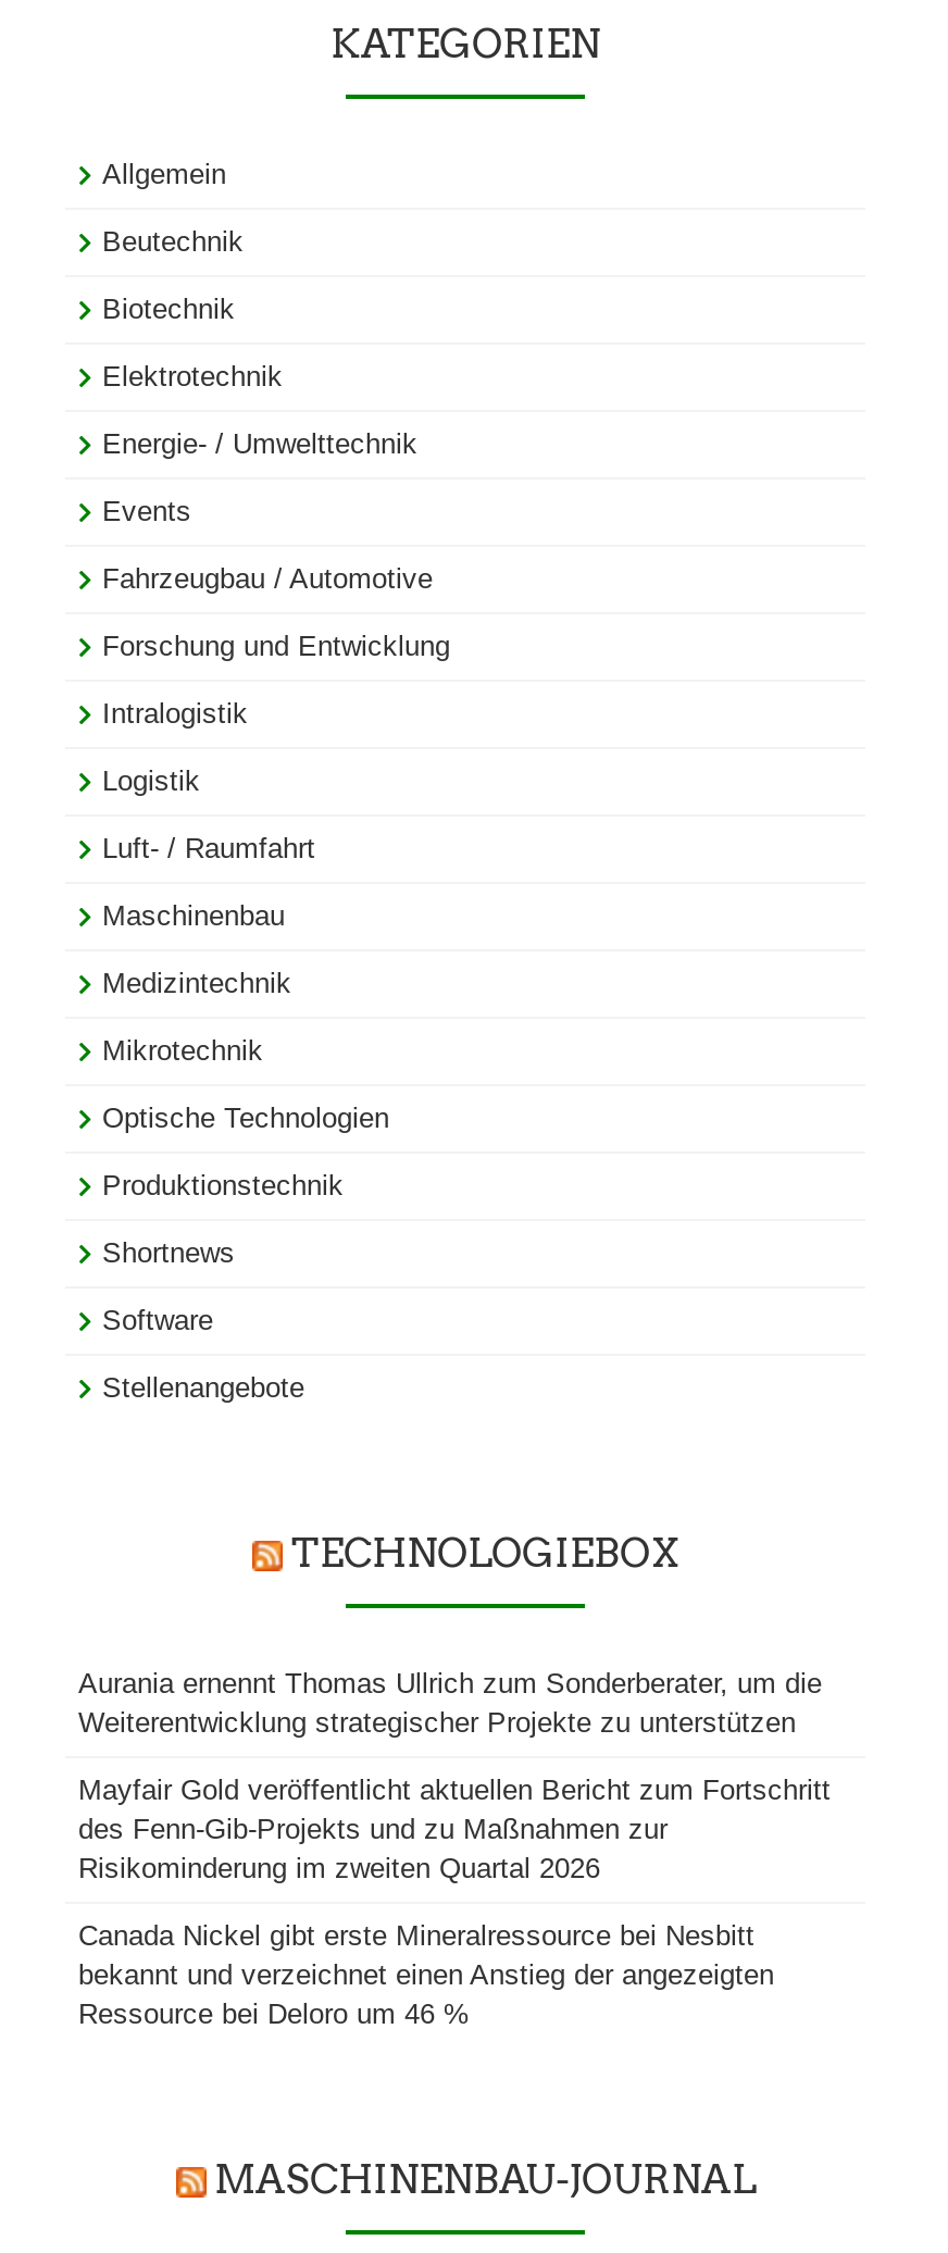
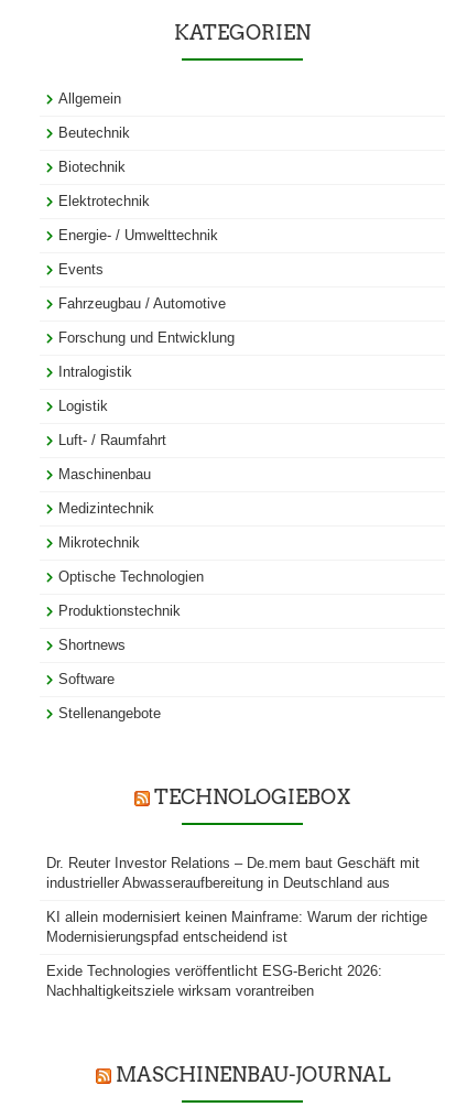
[78,1666,822,1738] Aurania ernennt Thomas Ullrich zum Sonderberater, um die | Weiterentwicklung strategischer Projekte zu unterstützen -> [46,855,420,891] Dr. Reuter Investor Relations – De.mem baut Geschäft mit | industrieller Abwasseraufbereitung in Deutschland aus
[78,1773,831,1884] Mayfair Gold veröffentlicht aktuellen Bericht zum Fortschritt | des Fenn-Gib-Projekts und zu Maßnahmen zur | Risikominderung im zweiten Quartal 2026 -> [46,909,427,945] KI allein modernisiert keinen Mainframe: Warum der richtige | Modernisierungspfad entscheidend ist
[78,1919,774,2030] Canada Nickel gibt erste Mineralressource bei Nesbitt | bekannt und verzeichnet einen Anstieg der angezeigten | Ressource bei Deloro um 46 % -> [46,962,382,999] Exide Technologies veröffentlicht ESG-Bericht 2026: | Nachhaltigkeitsziele wirksam vorantreiben

